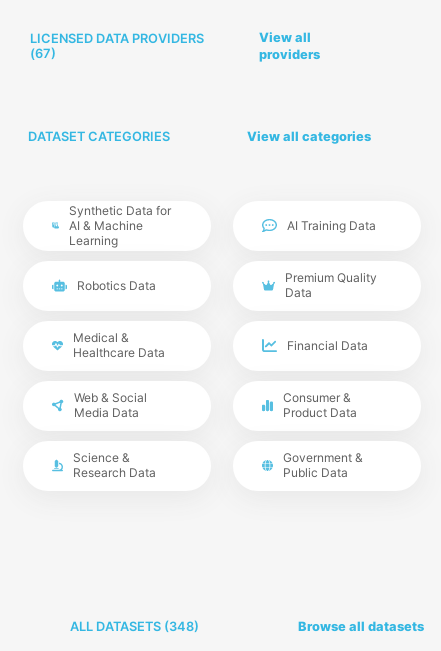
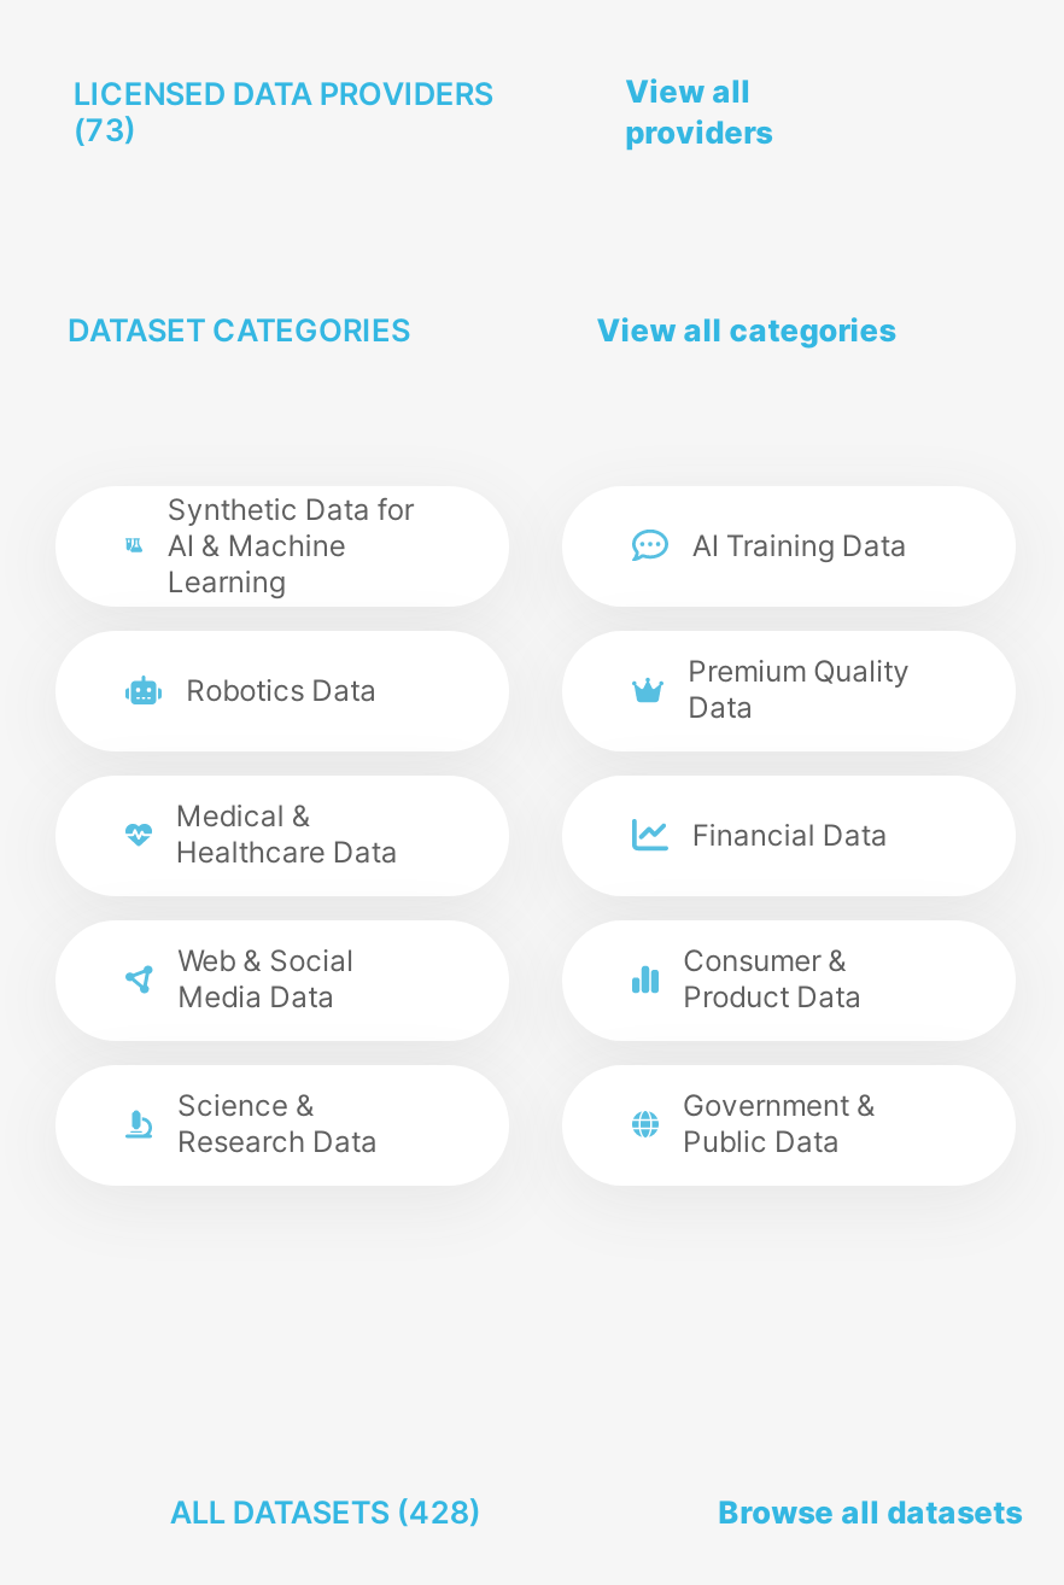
[30,46,56,61] (67) -> [73,112,136,148] (73)
[70,618,199,633] ALL DATASETS (348) -> [170,1493,481,1530] ALL DATASETS (428)

